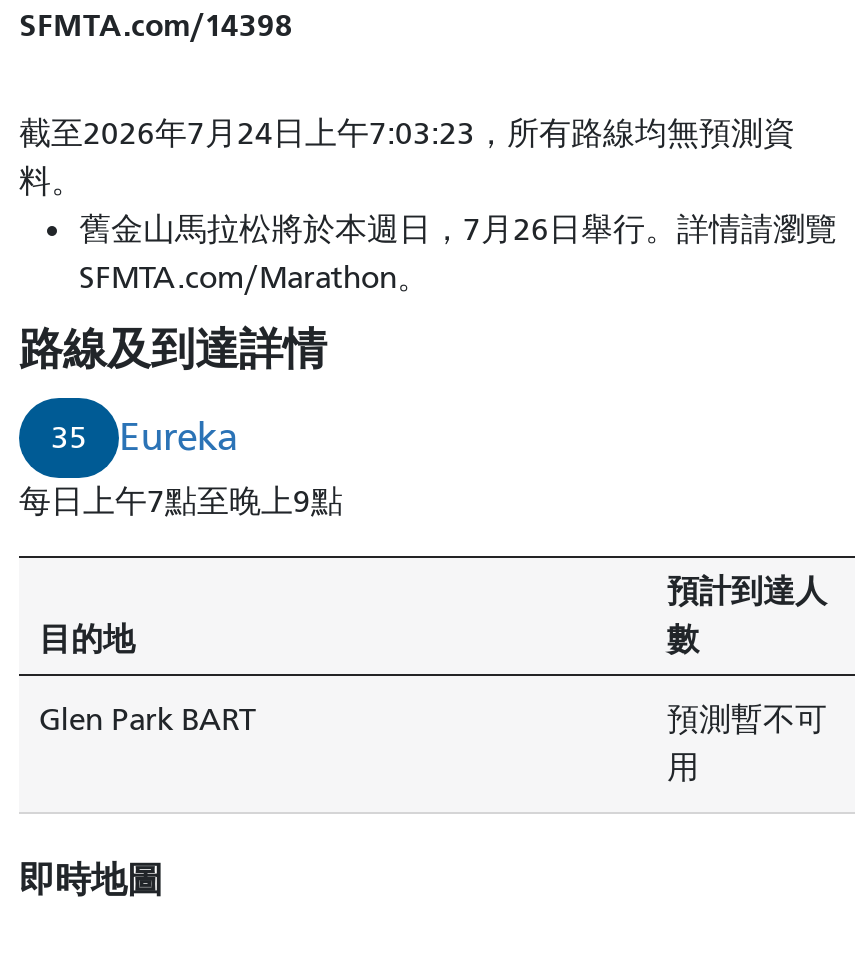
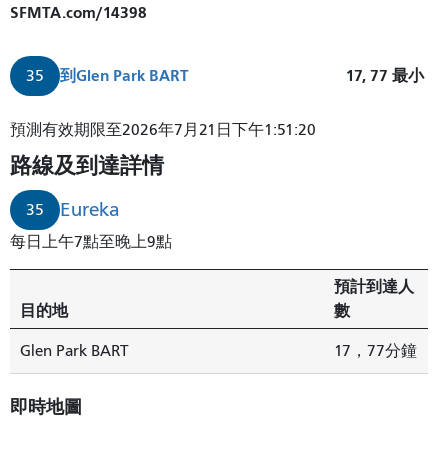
[19,115,837,295] 截至2026年7月24日上午7:03:23，所有路線均無預測資 | 料。 | 舊金山馬拉松將於本週日，7月26日舉行。詳情請瀏覽 | SFMTA.com/Marathon。 -> [10,66,428,139] 35 | 到Glen Park BART | 17, 77最小 | 預測有效期限至2026年7月21日下午1:51:20
[667,701,827,785] 預測暫不可 | 用 -> [334,342,417,360] 17，77分鐘

